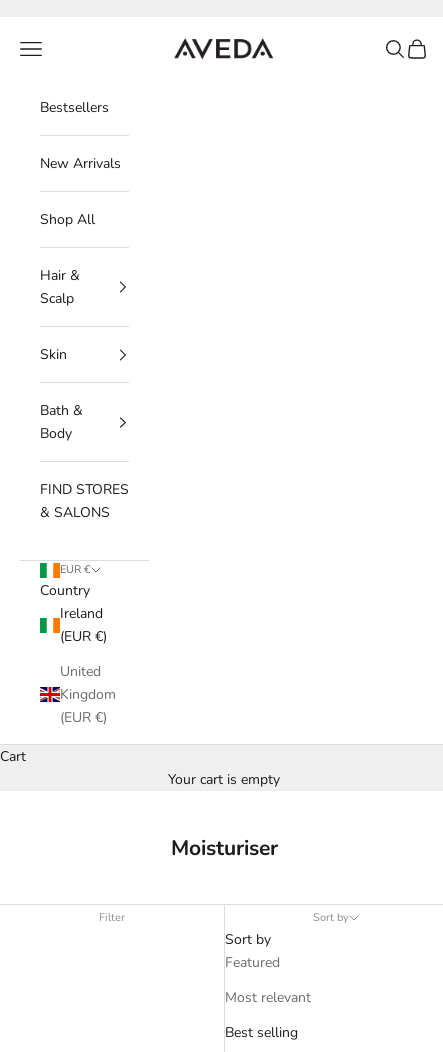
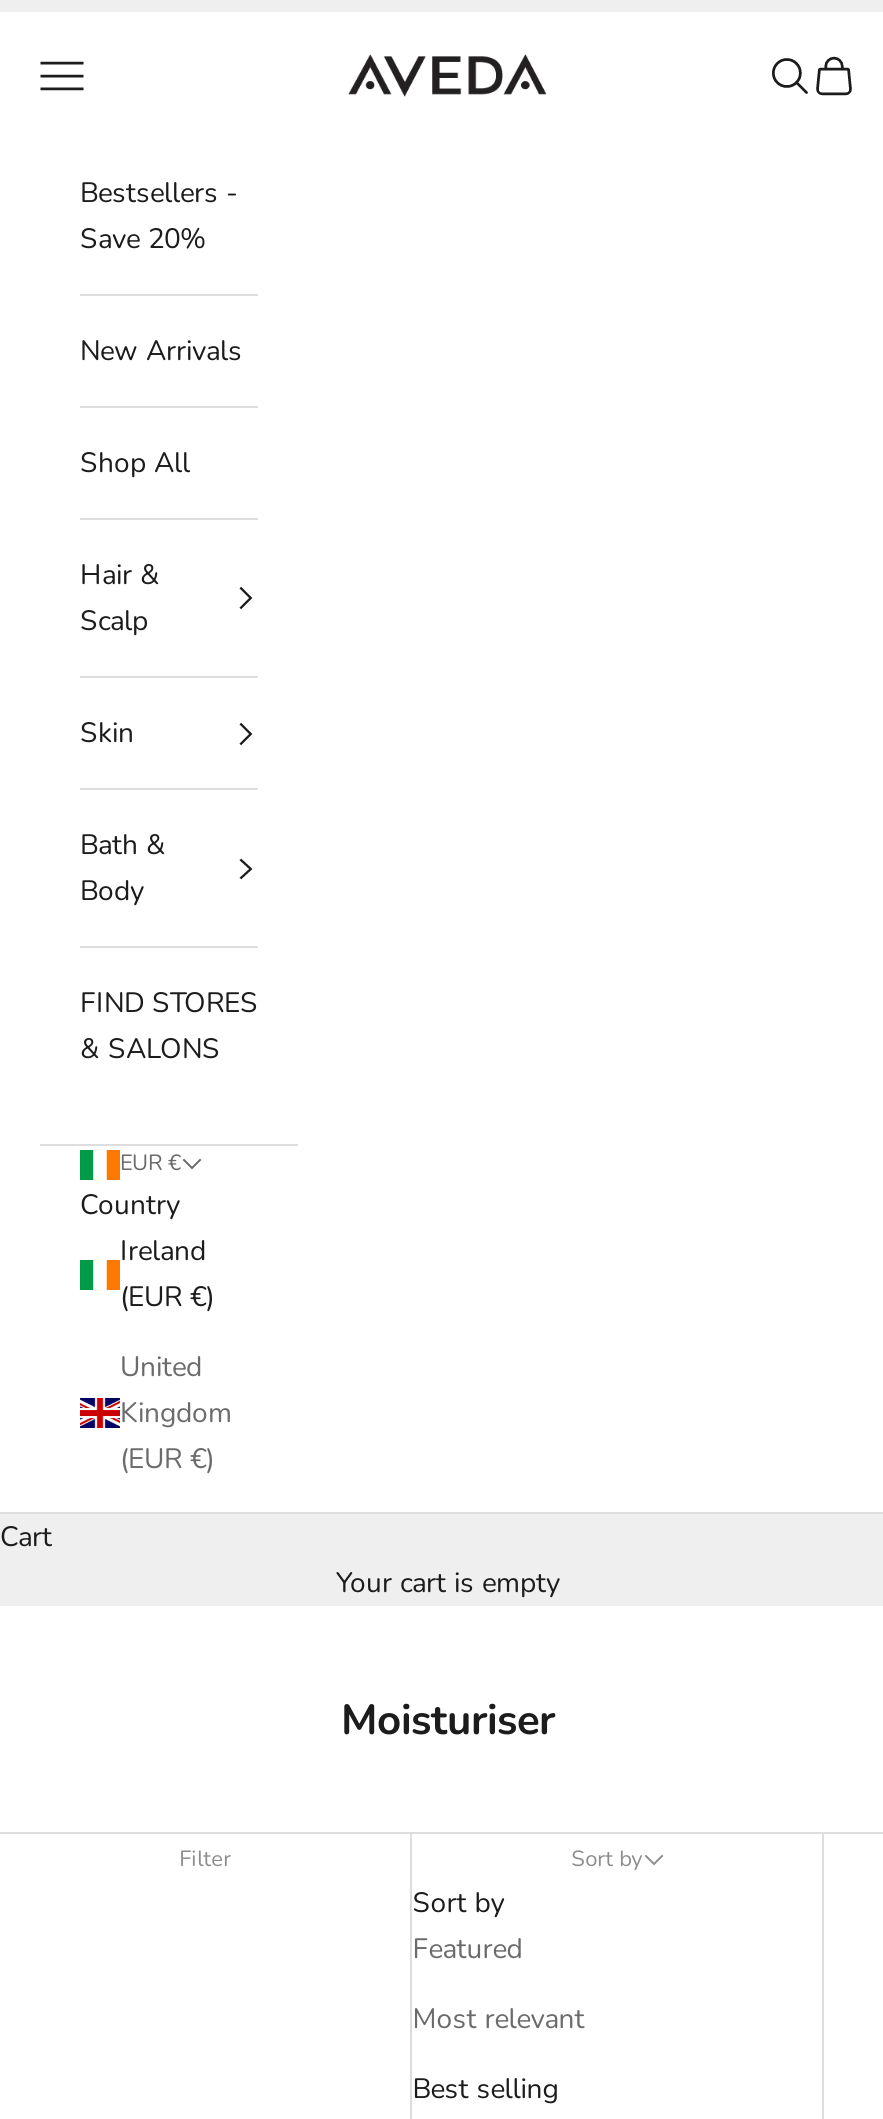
[40,98,109,117] Bestsellers -> [80,175,238,259] Bestsellers - | Save 20%

